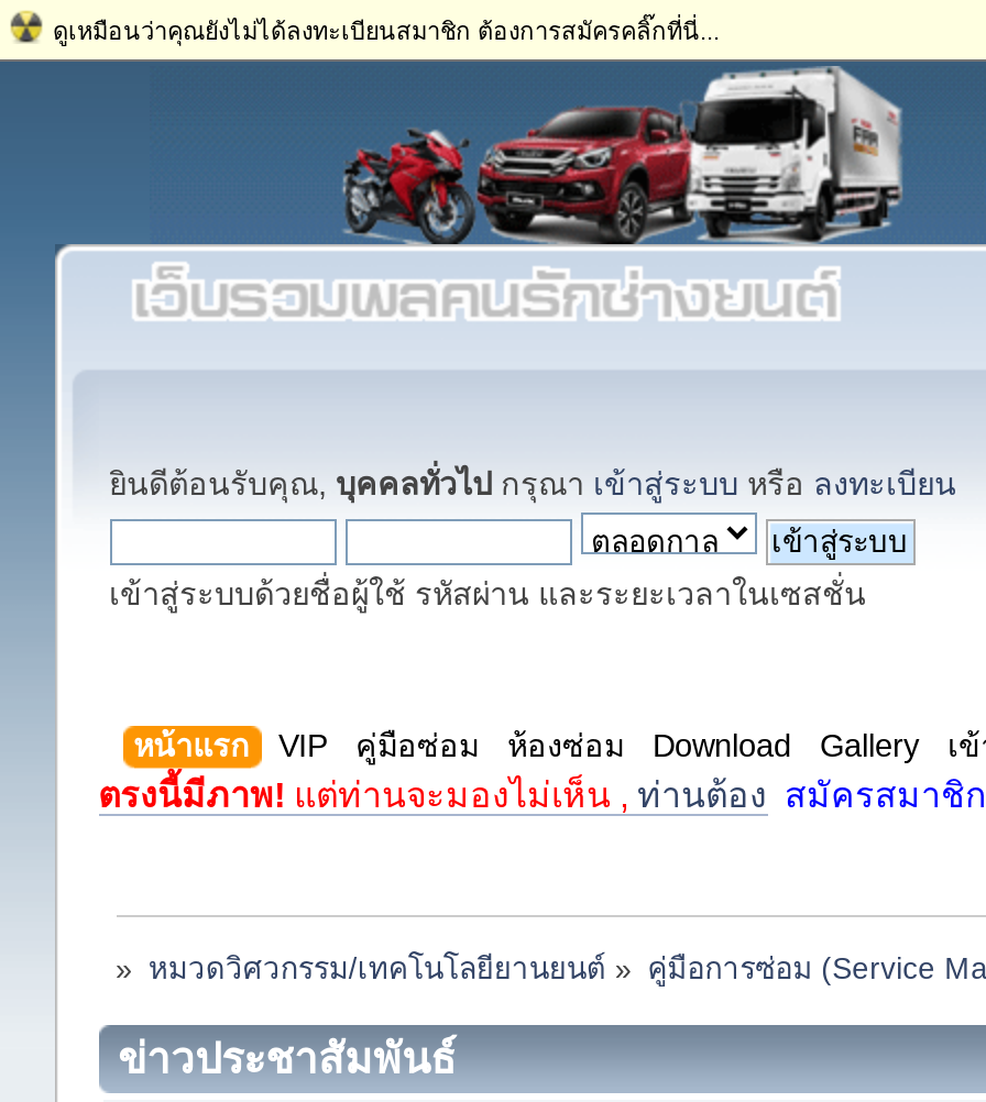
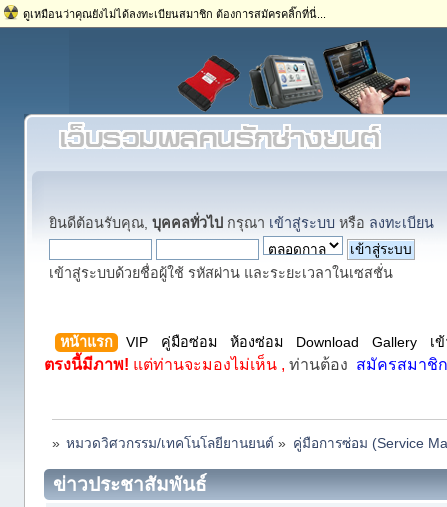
[341,66,902,246] [image] -> [157,29,410,115] [image]

